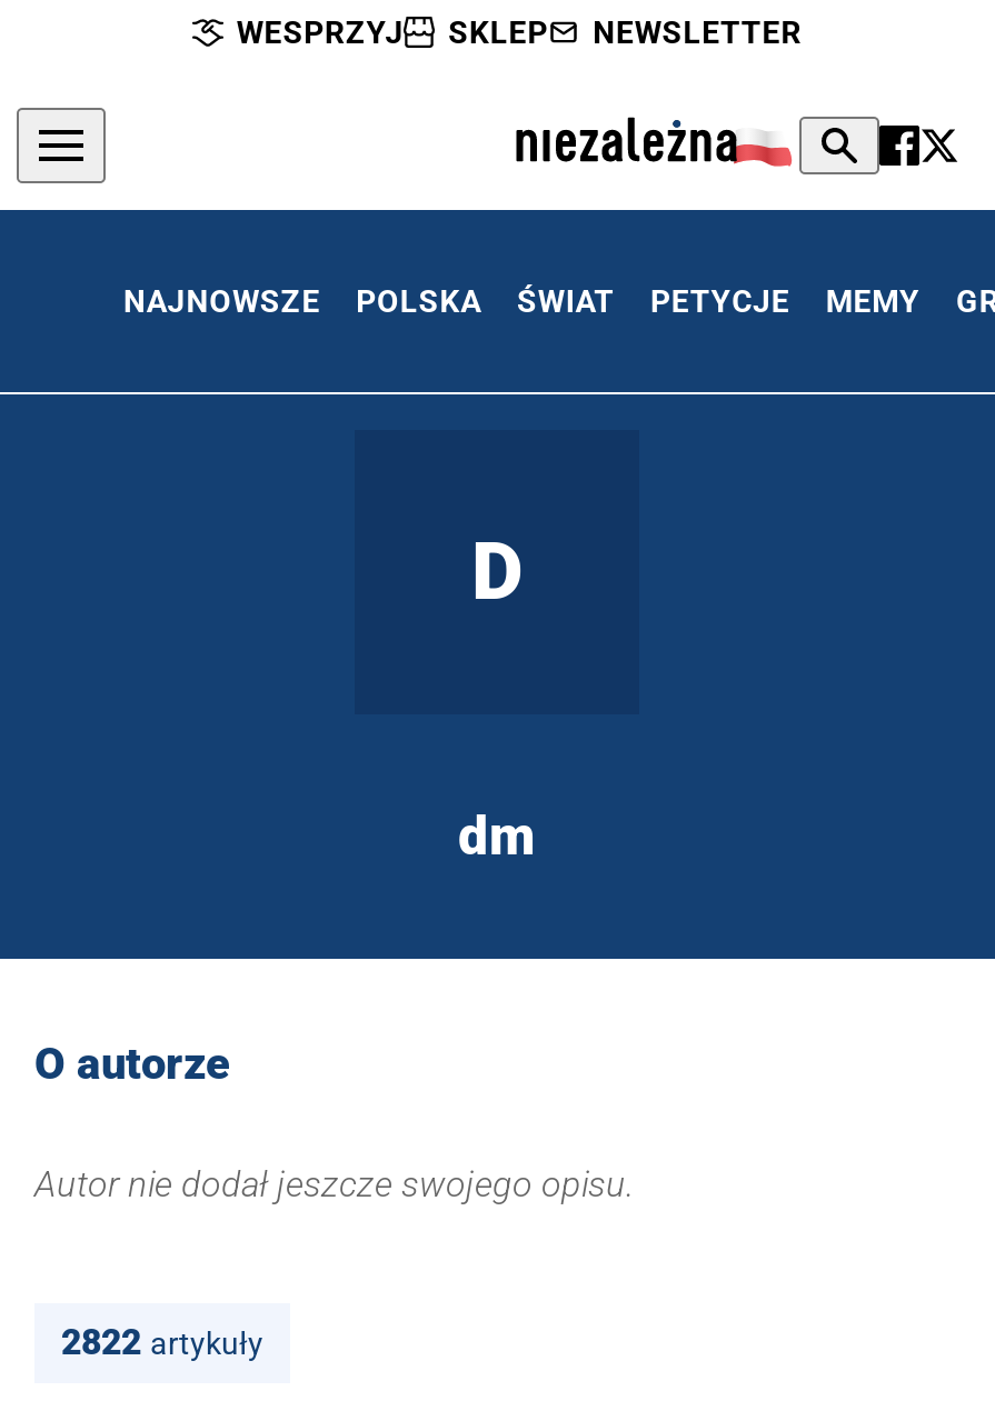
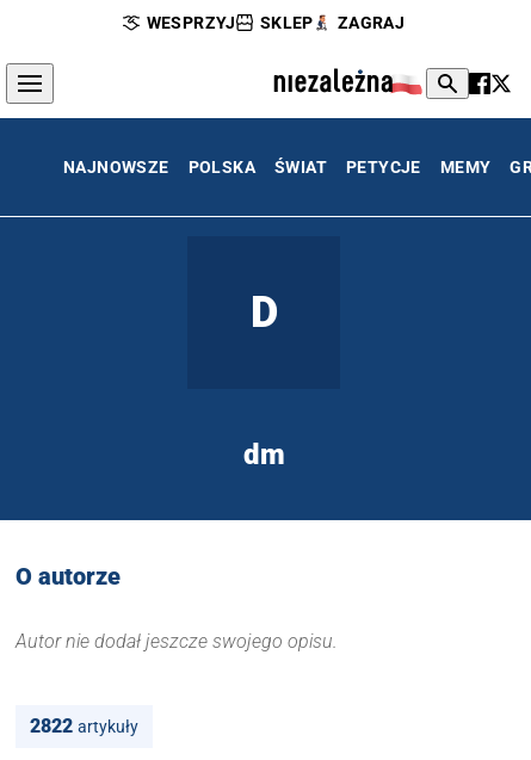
[593,14,802,50] NEWSLETTER -> [338,13,405,32] ZAGRAJ

